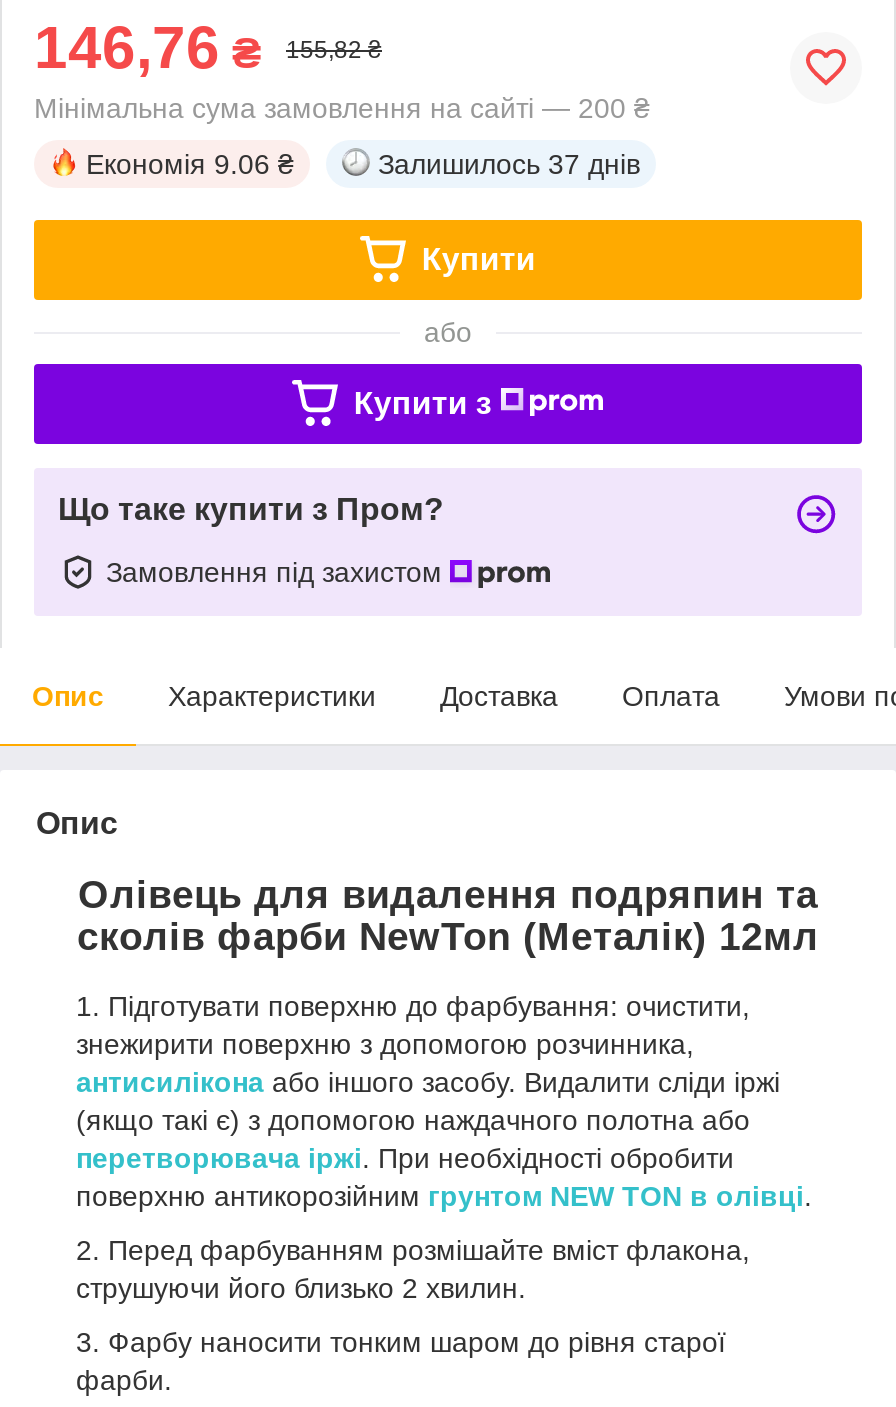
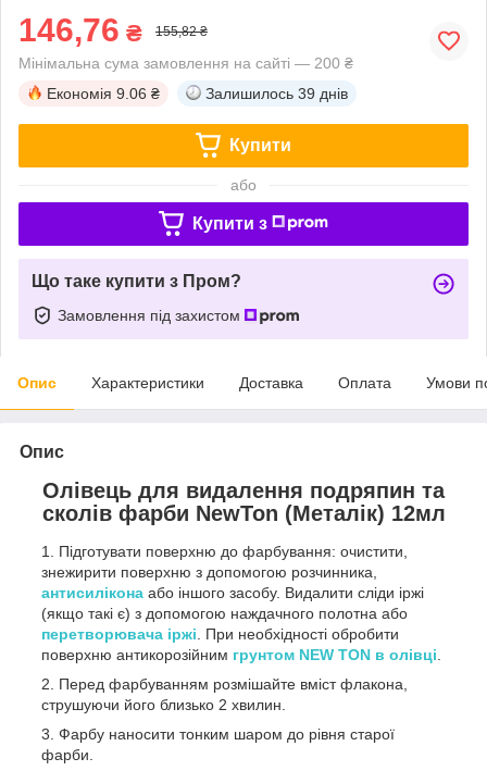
[378,148,640,180] Залишилось 37 днів -> [205,85,348,102] Залишилось 39 днів

